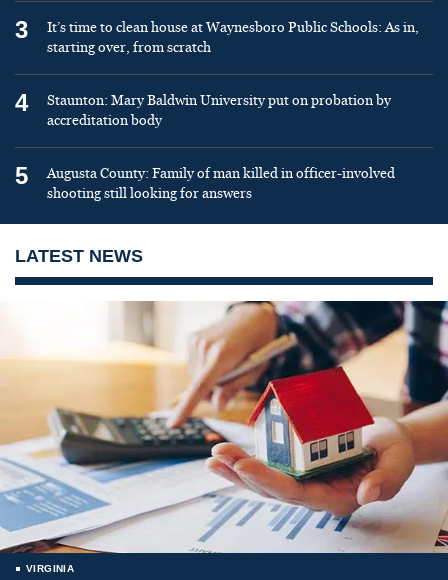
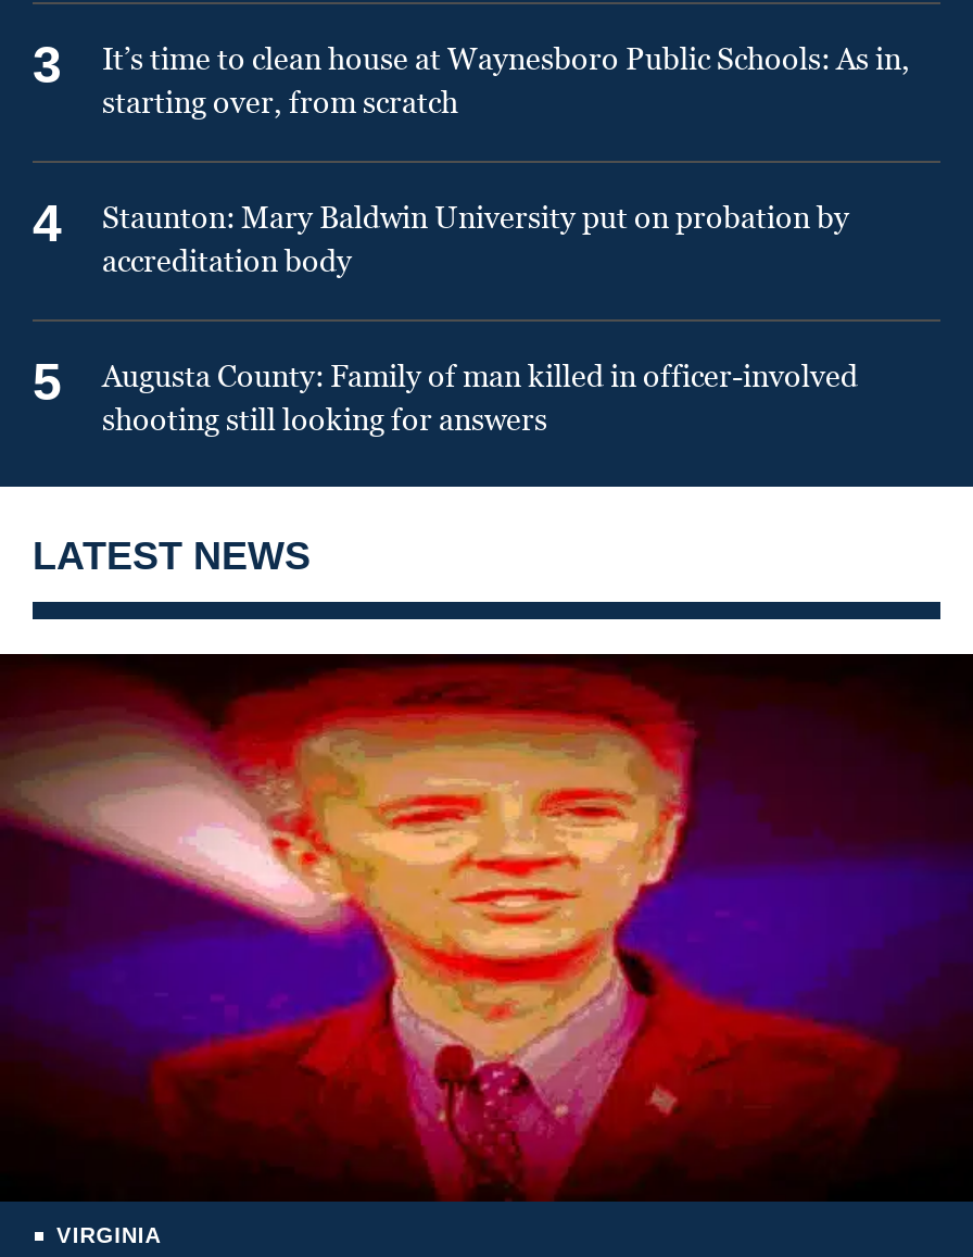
[3,300,445,554] [image] -> [7,652,966,1204] [image]

